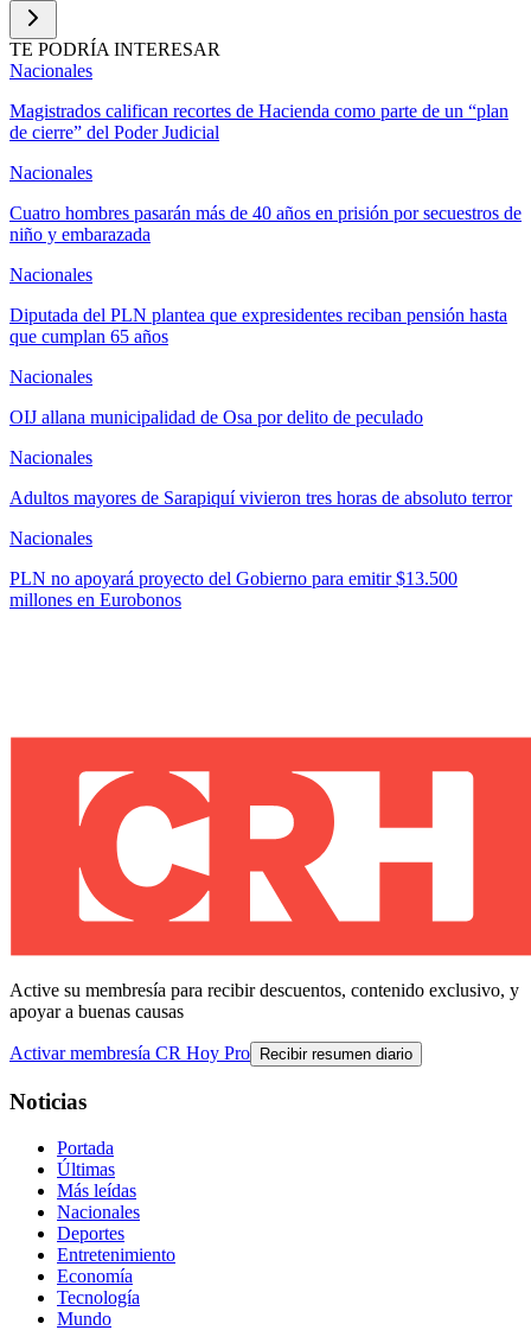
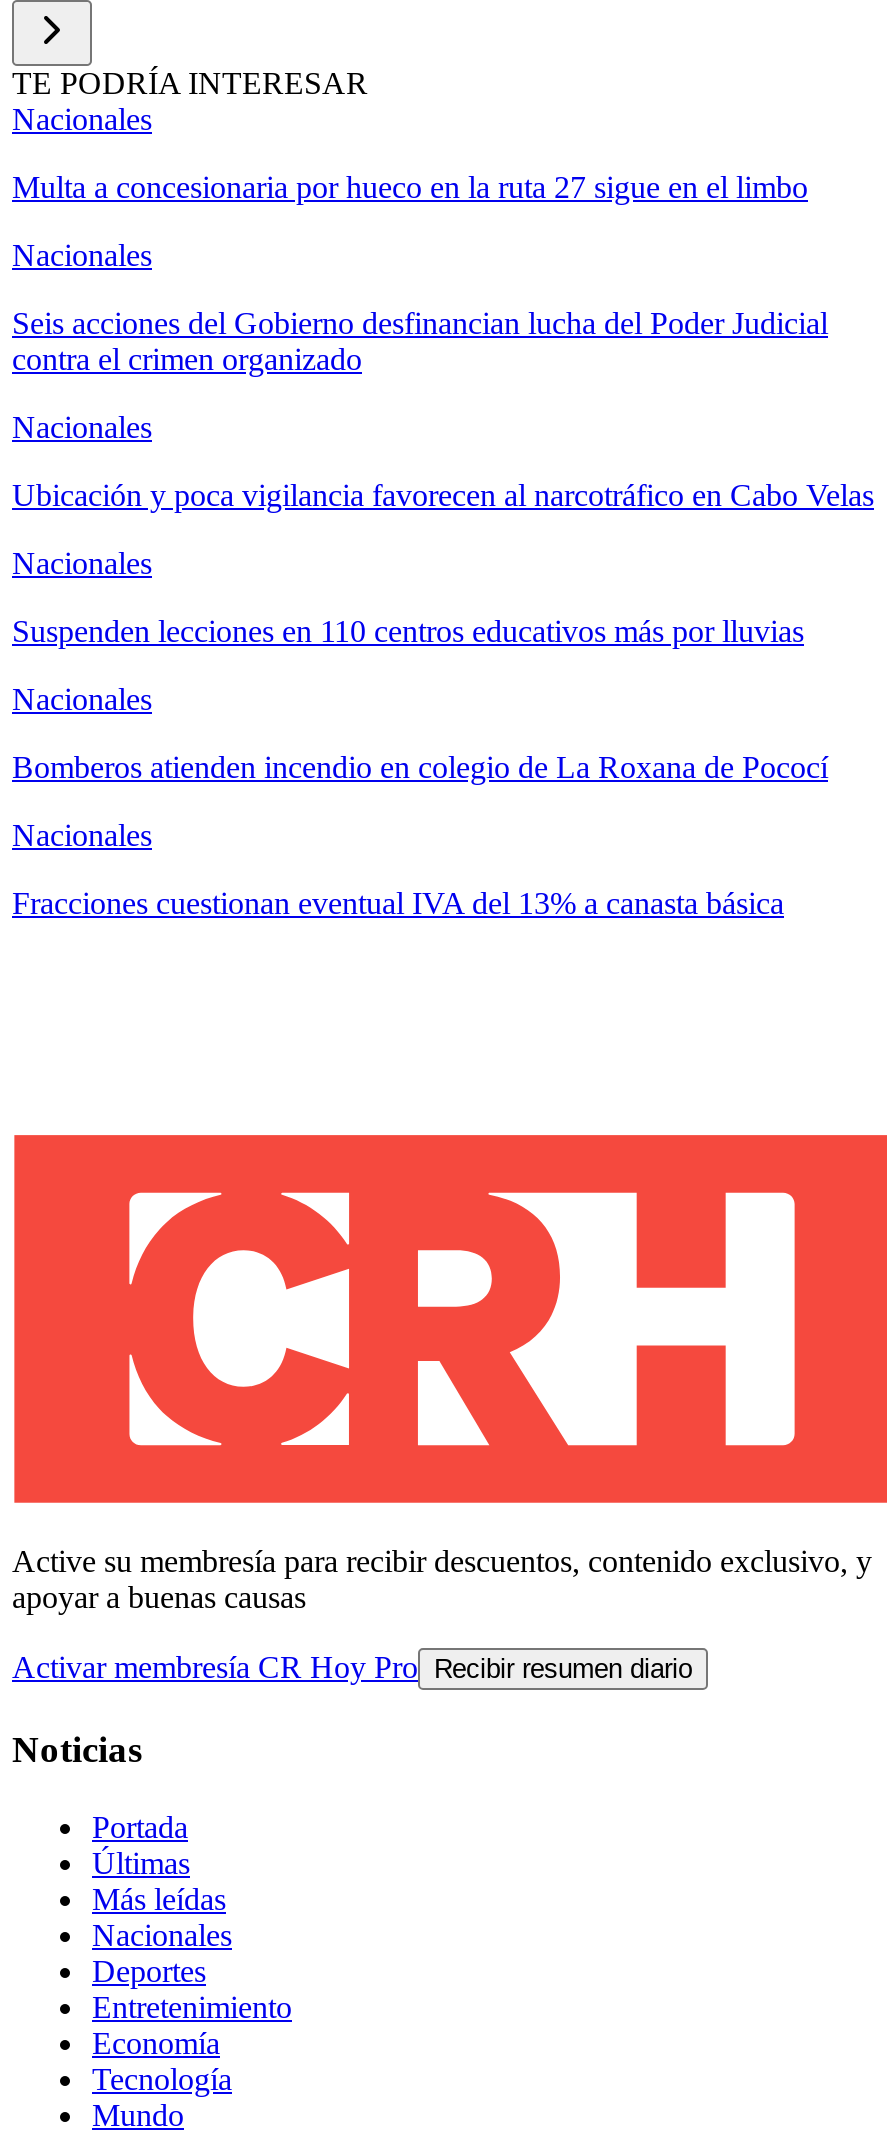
[9,101,508,142] Magistrados califican recortes de Hacienda como parte de un “plan | de cierre” del Poder Judicial -> [12,170,808,204] Multa a concesionaria por hueco en la ruta 27 sigue en el limbo
[9,203,522,245] Cuatro hombres pasarán más de 40 años en prisión por secuestros de | niño y embarazada -> [12,306,828,376] Seis acciones del Gobierno desfinancian lucha del Poder Judicial | contra el crimen organizado
[9,305,507,347] Diputada del PLN plantea que expresidentes reciban pensión hasta | que cumplan 65 años -> [12,478,874,512] Ubicación y poca vigilancia favorecen al narcotráfico en Cabo Velas
[9,407,423,427] OIJ allana municipalidad de Osa por delito de peculado -> [12,614,804,648] Suspenden lecciones en 110 centros educativos más por lluvias
[9,488,512,508] Adultos mayores de Sarapiquí vivieron tres horas de absoluto terror -> [12,750,828,784] Bomberos atienden incendio en colegio de La Roxana de Pococí
[9,568,458,610] PLN no apoyará proyecto del Gobierno para emitir $13.500 | millones en Eurobonos -> [12,886,784,920] Fracciones cuestionan eventual IVA del 13% a canasta básica

